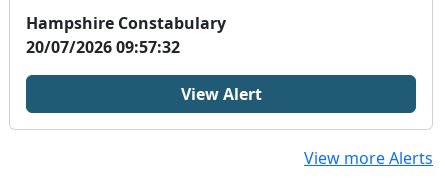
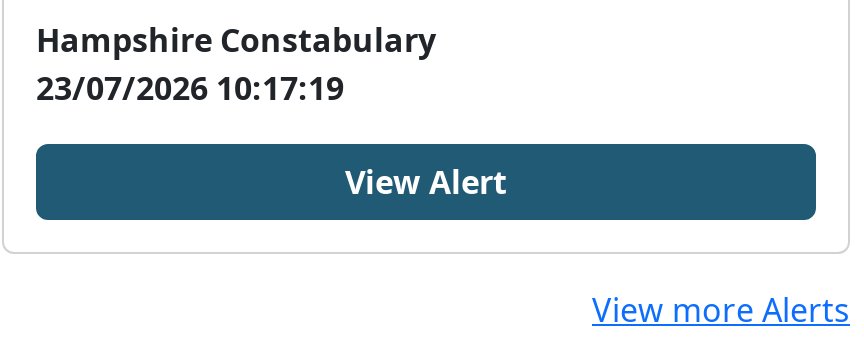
[26,36,180,58] 20/07/2026 09:57:32 -> [36,65,344,109] 23/07/2026 10:17:19

